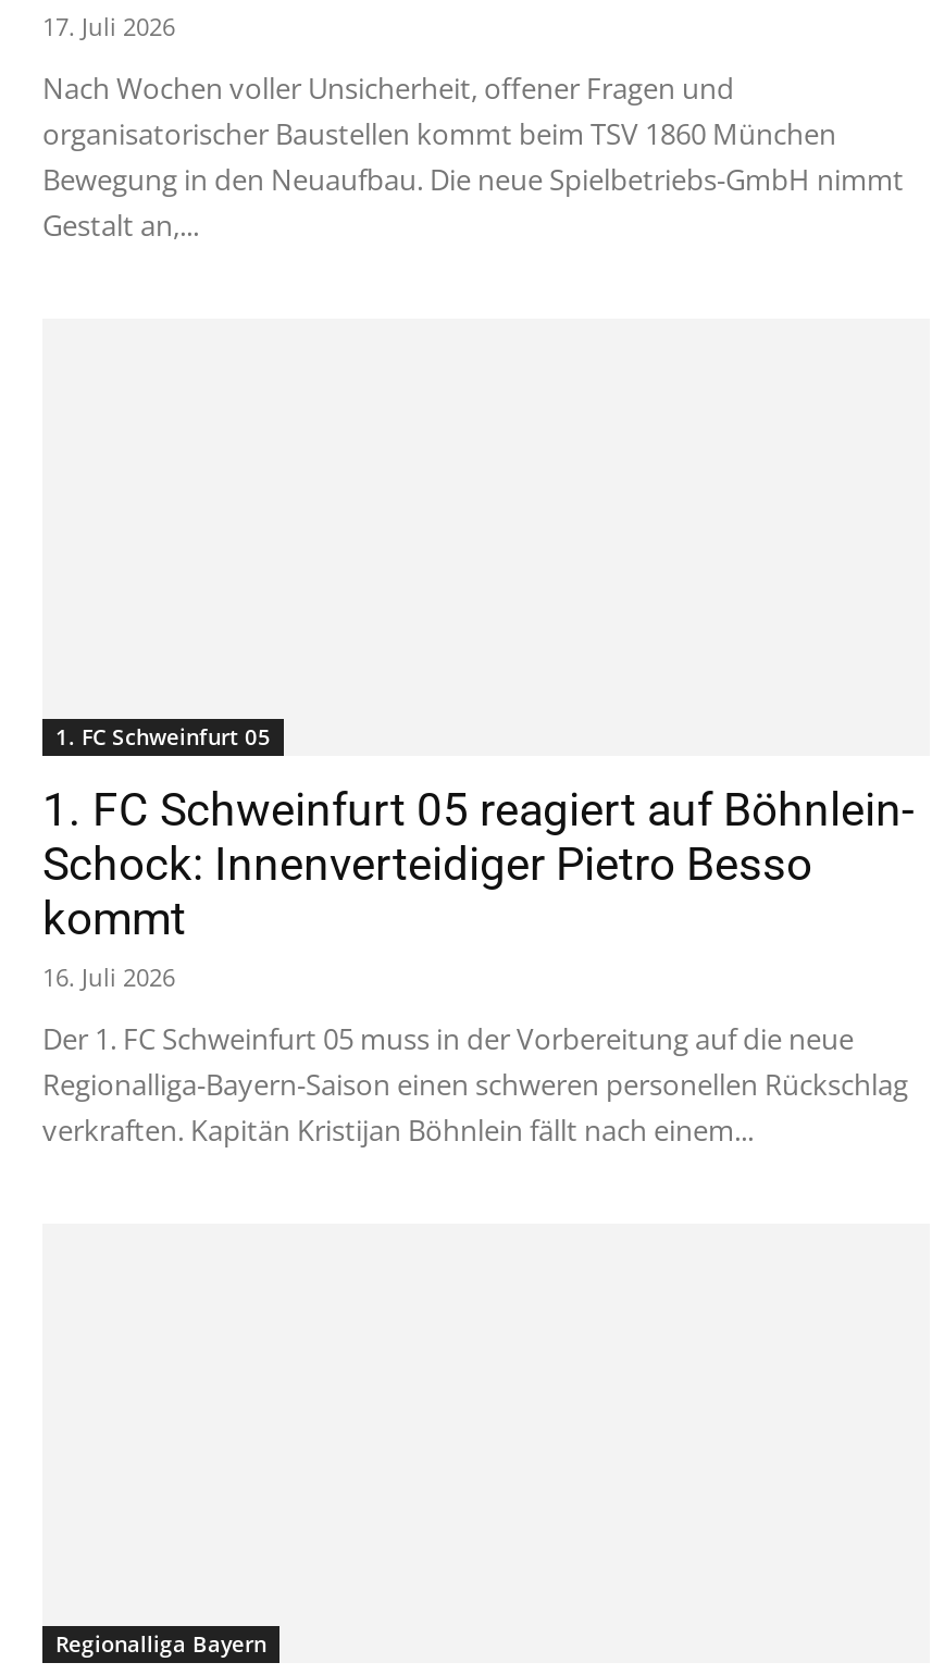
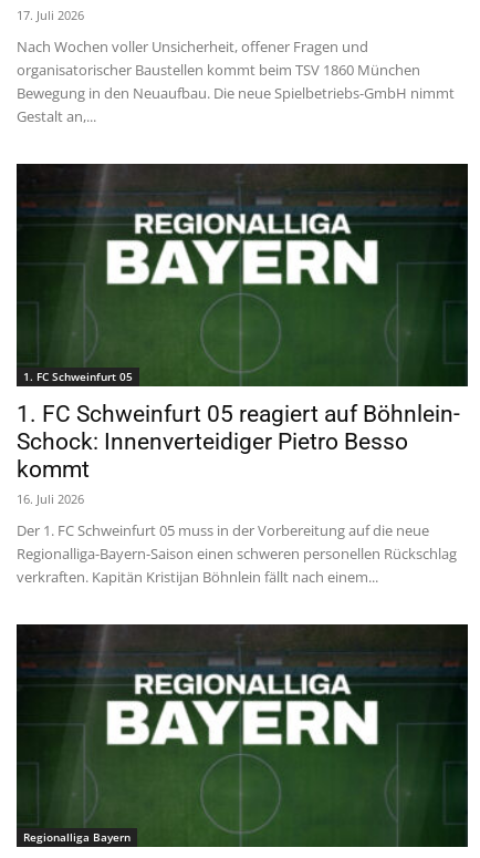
none -> [15,163,469,387] [image]
none -> [15,623,469,848] [image]

